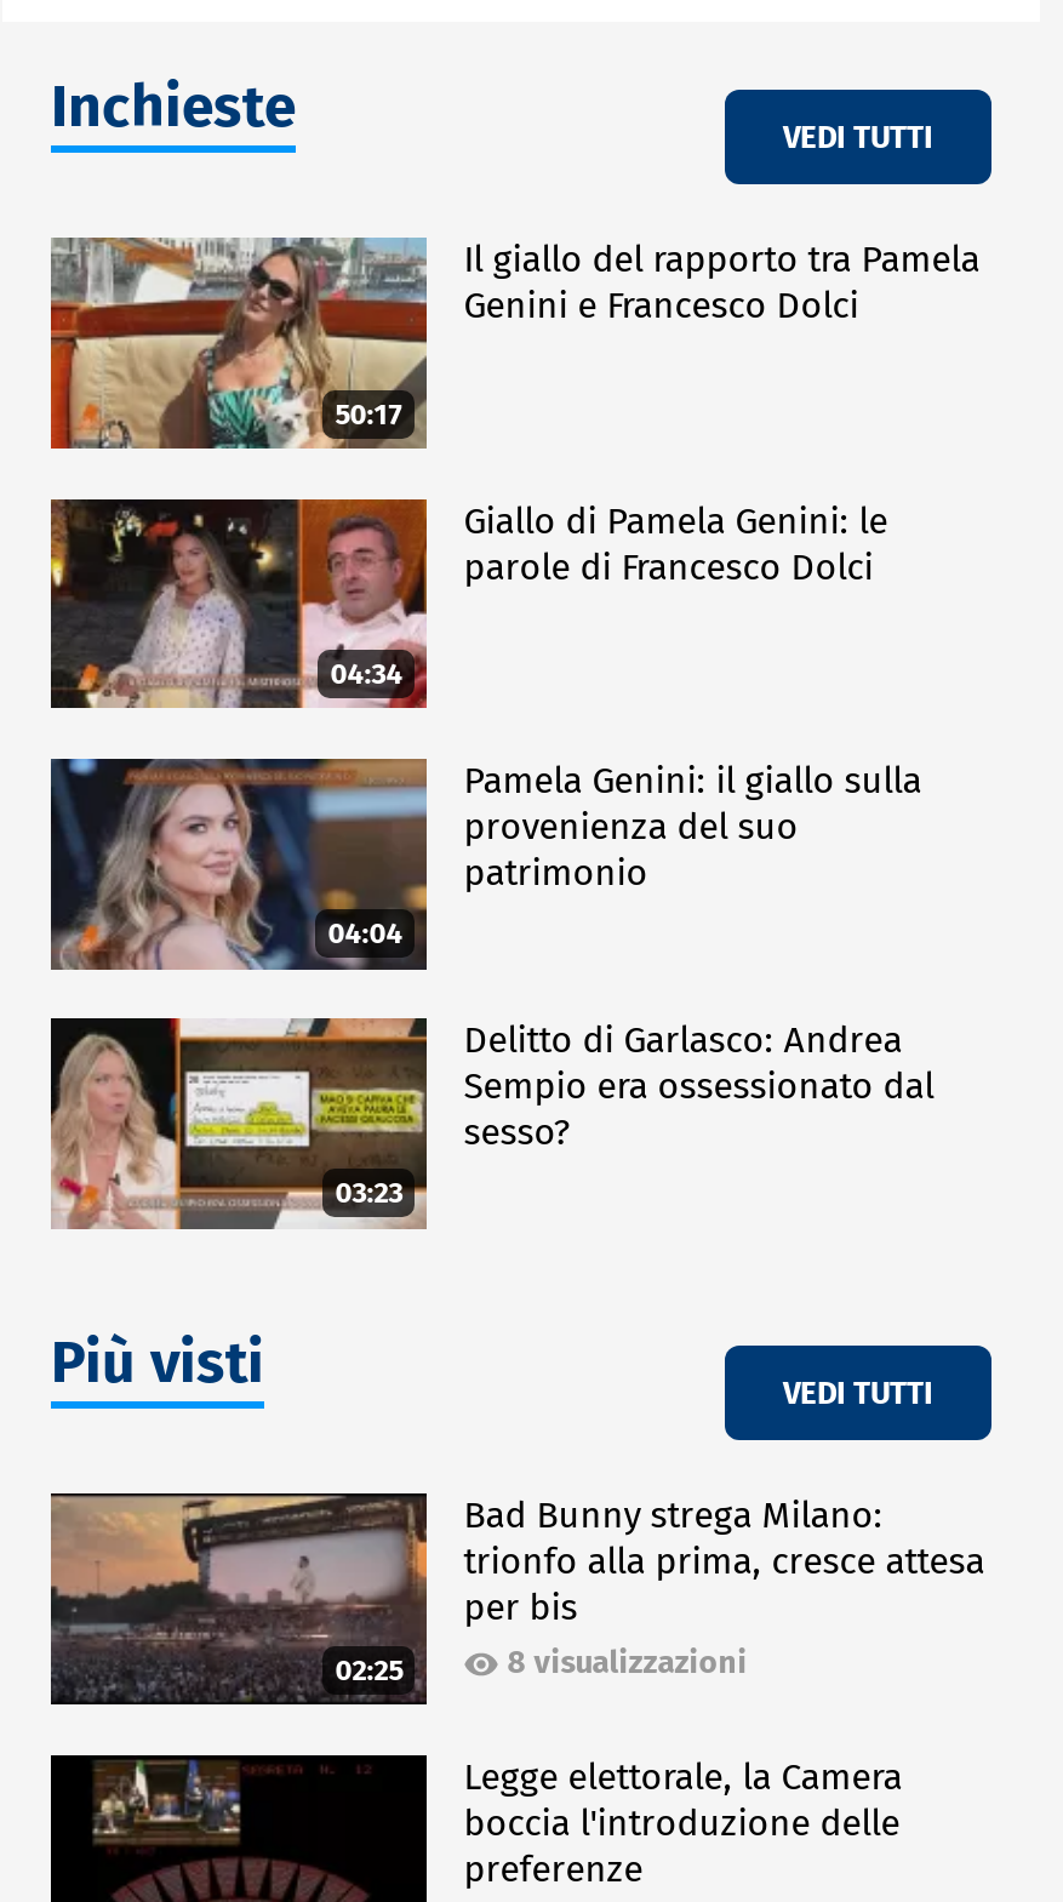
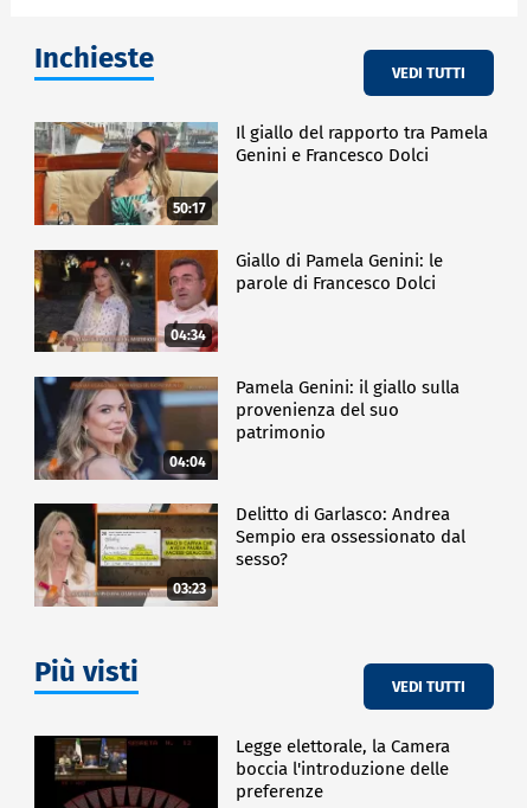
[48,1491,429,1709] [image] | 02:25 -> none
[464,1495,985,1681] Bad Bunny strega Milano: | trionfo alla prima, cresce attesa | per bis | 8 visualizzazioni -> none

